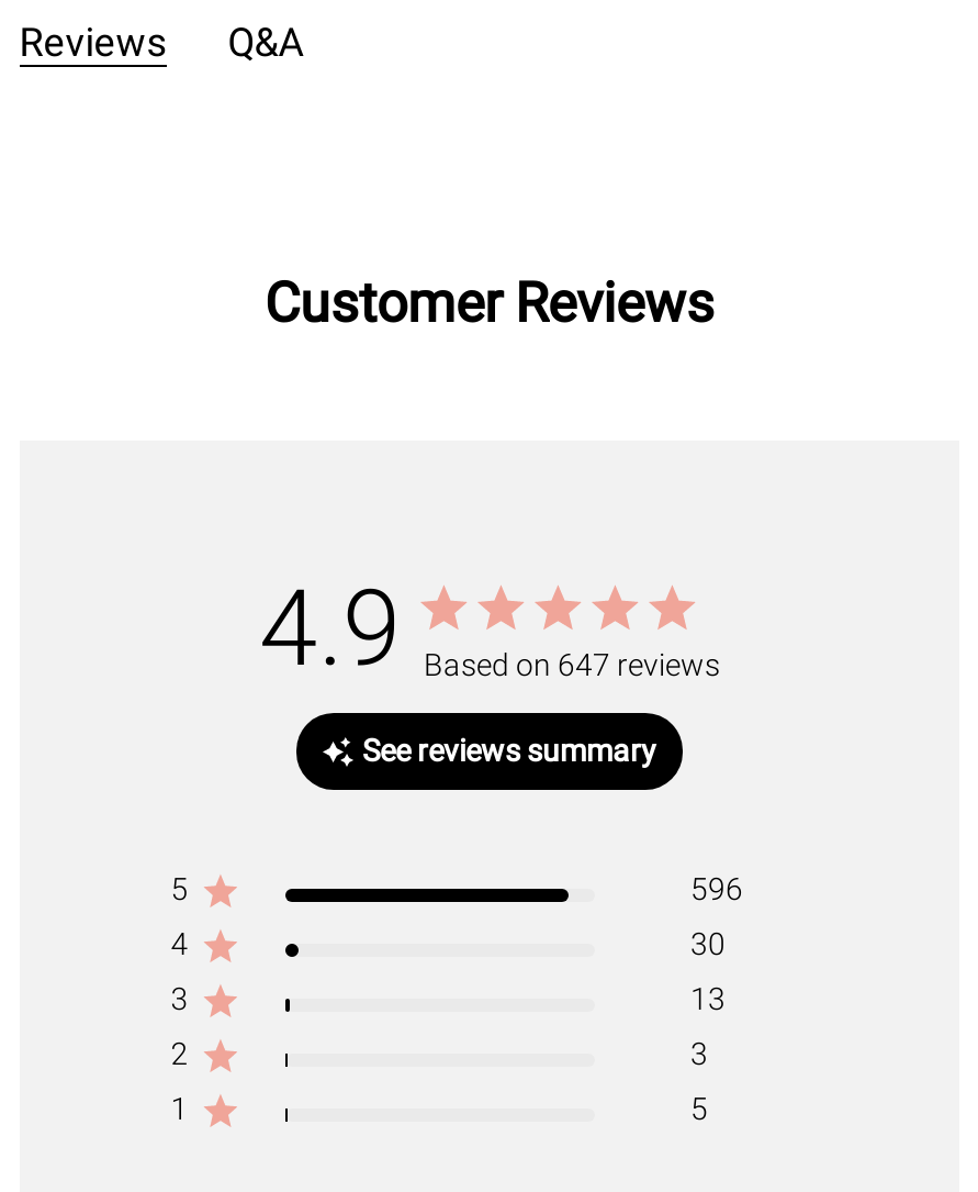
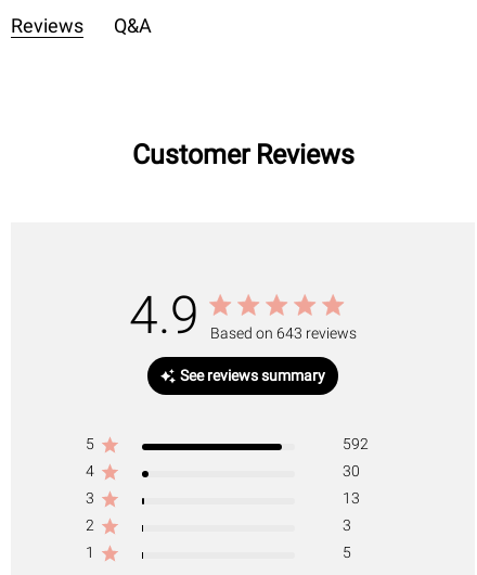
[424,648,720,683] Based on 647 reviews -> [210,325,357,342] Based on 643 reviews
[690,872,743,907] 596 -> [342,435,368,453] 592

